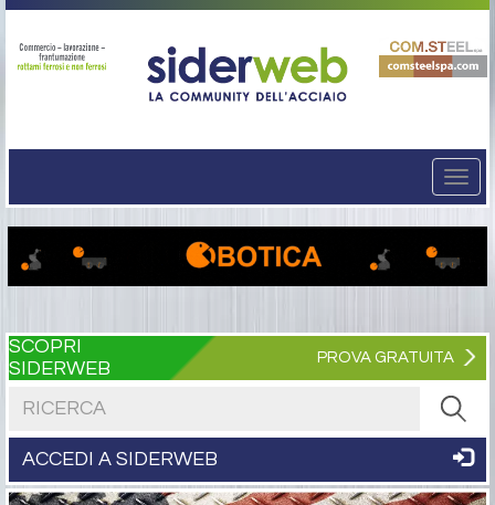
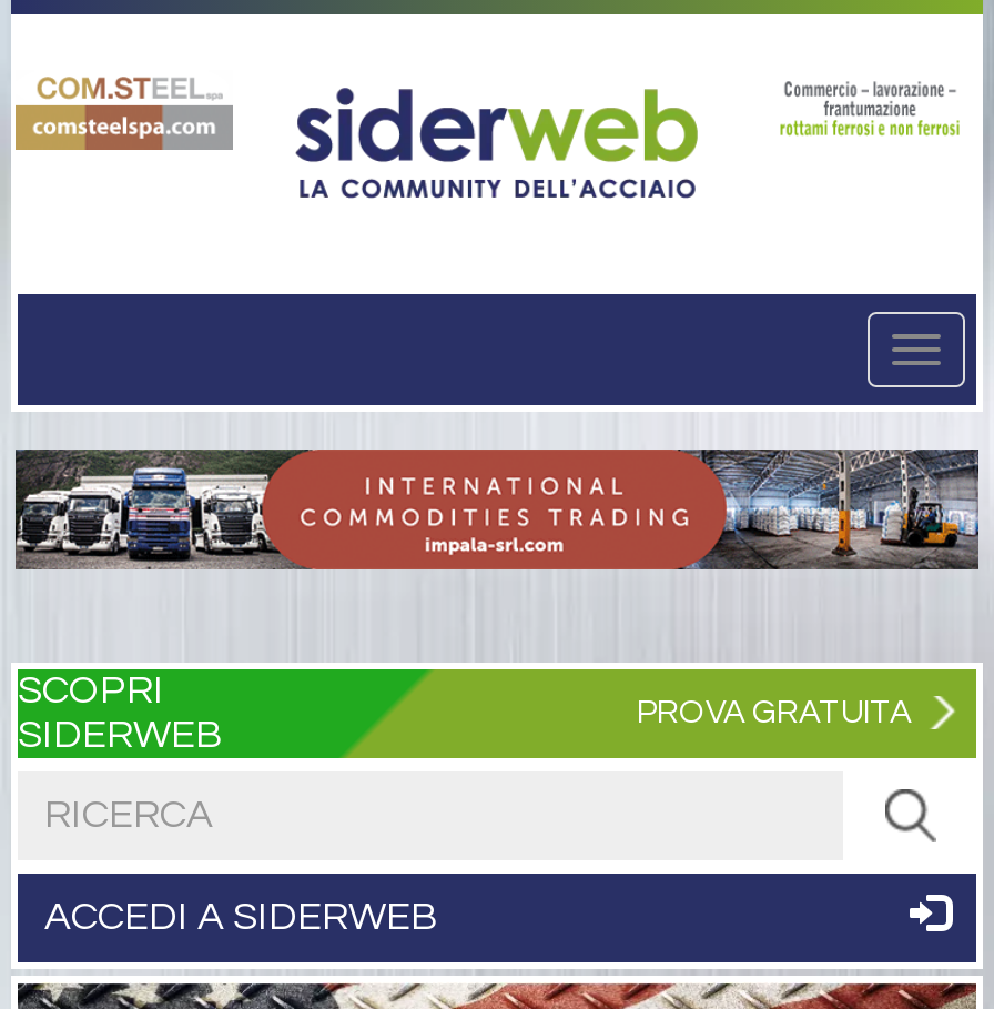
[8,41,115,77] [image] -> [13,74,235,152] [image]
[378,40,487,78] [image] -> [761,77,981,150] [image]
[8,225,488,287] [image] -> [13,447,981,572] [image]

